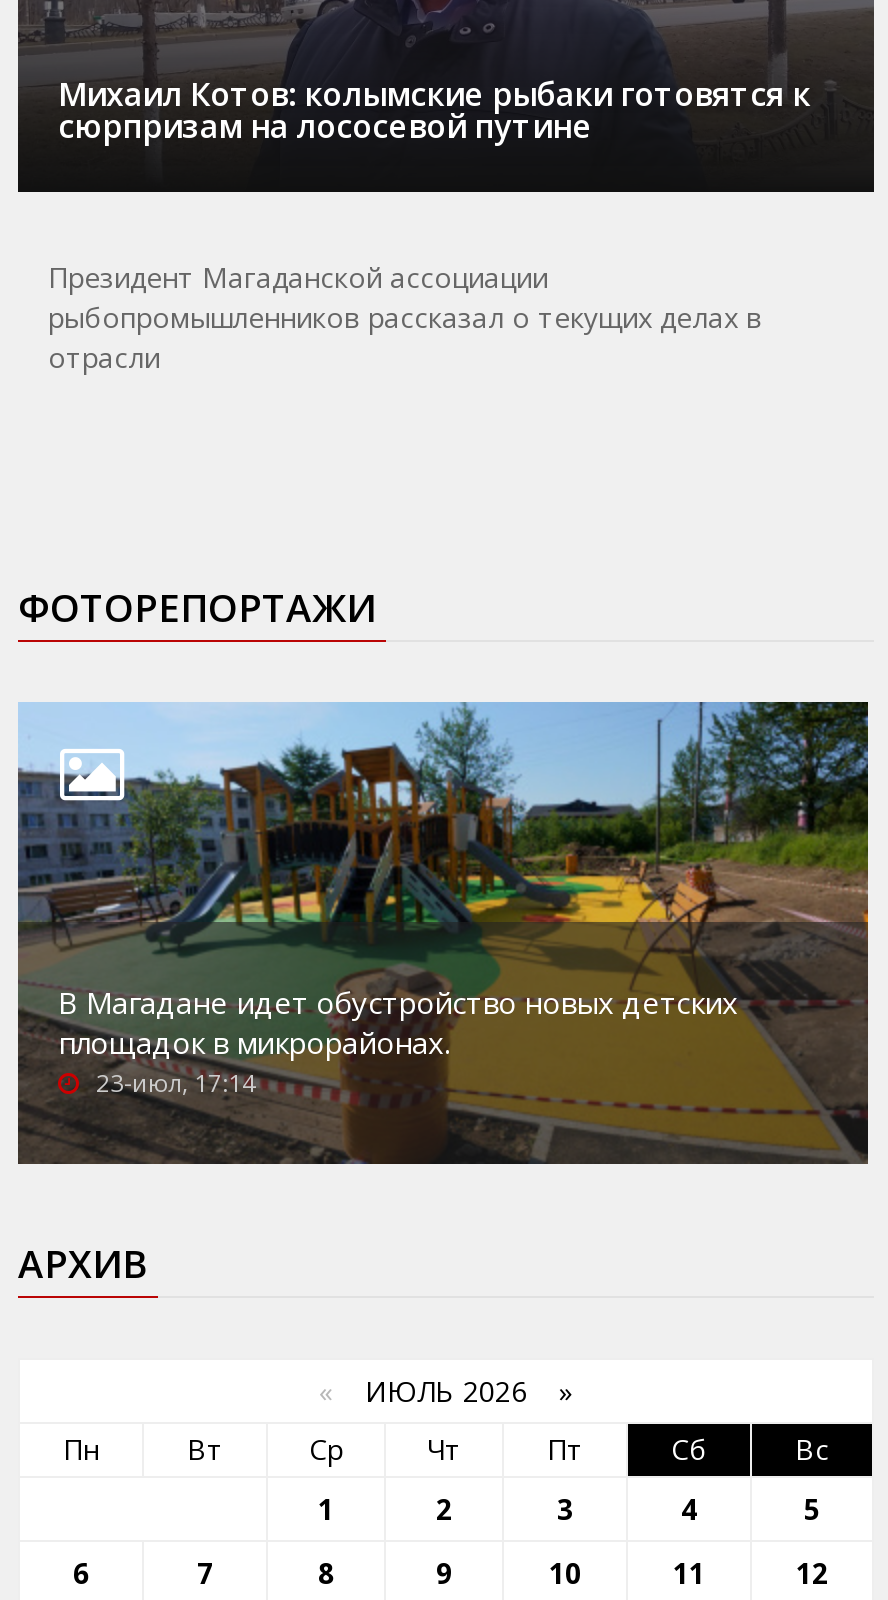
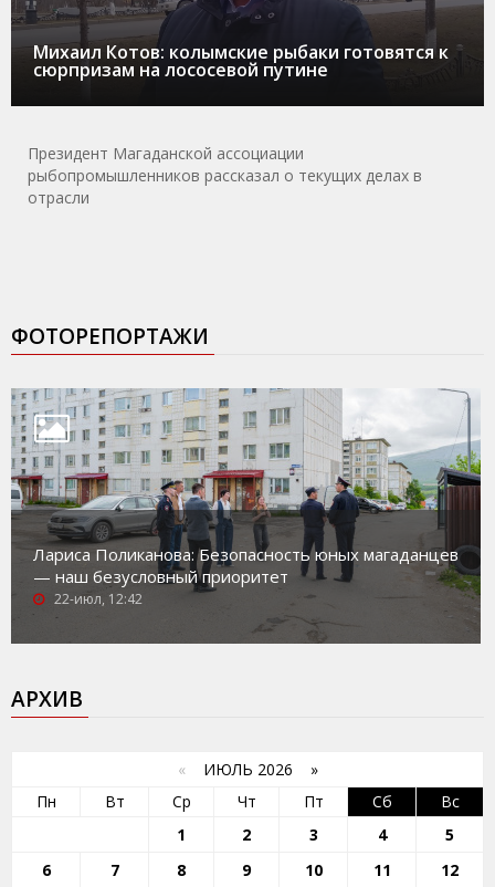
[18,700,870,1162] [image] | В Магадане идет обустройство новых детских | площадок в микрорайонах. | 23-июл, 17:14 -> [11,388,482,644] [image] | Лариса Поликанова: Безопасность юных магаданцев | — наш безусловный приоритет | 22-июл, 12:42

